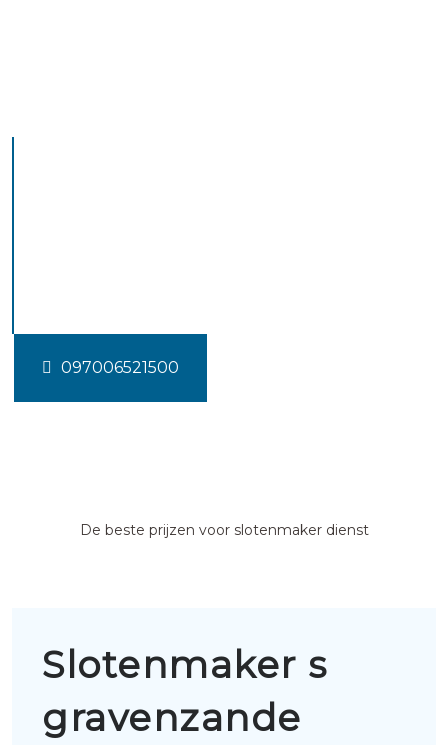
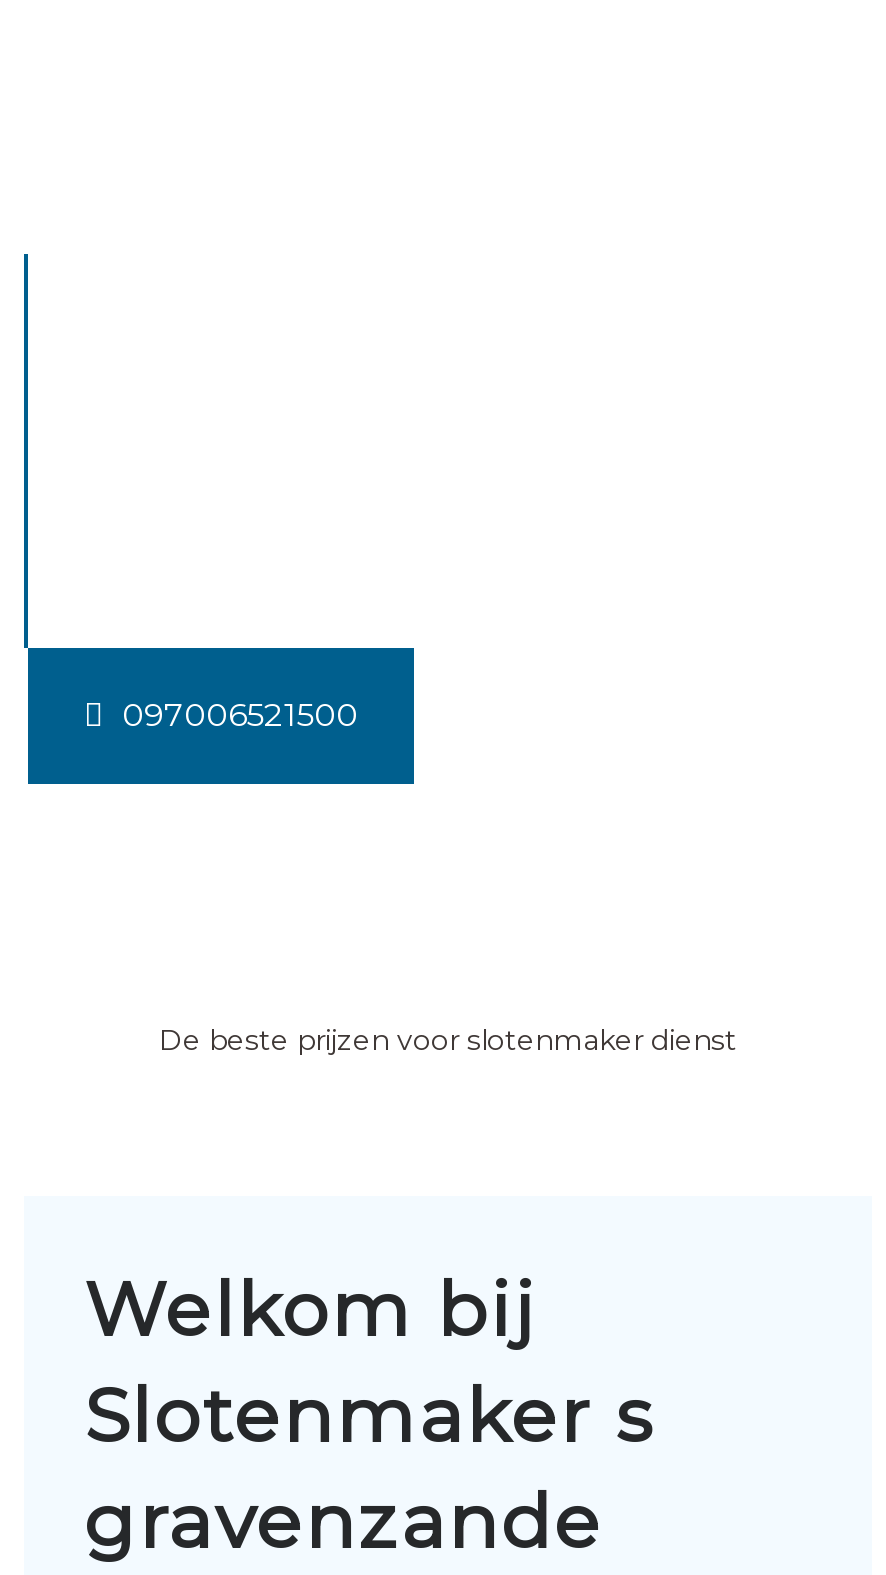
none -> [84,1264,536,1354] Welkom bij

